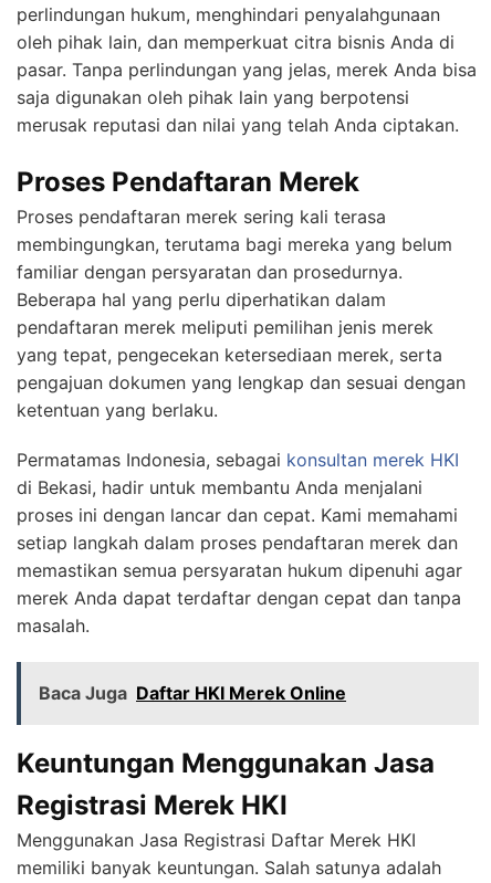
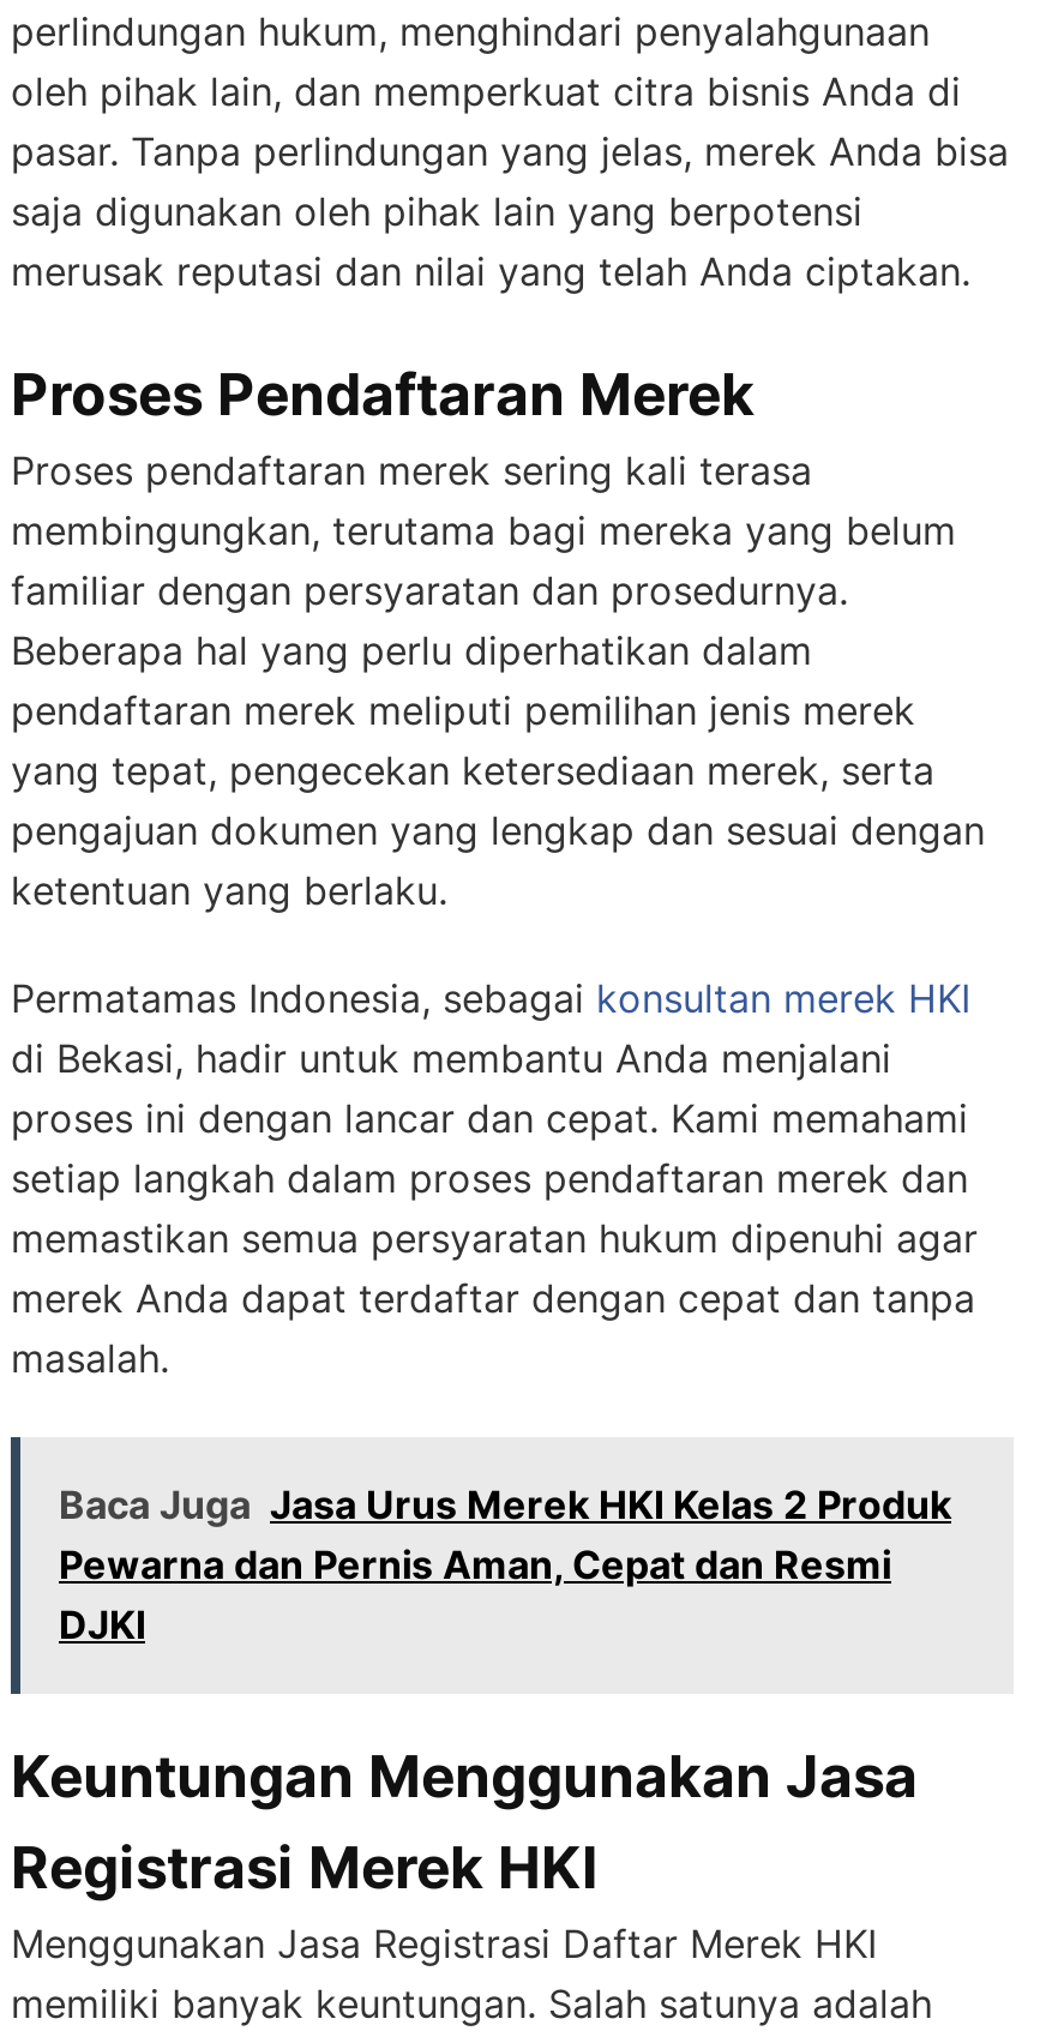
[39,682,346,705] Baca Juga Daftar HKI Merek Online -> [59,1482,951,1650] Baca Juga Jasa Urus Merek HKI Kelas 2 Produk | Pewarna dan Pernis Aman, Cepat dan Resmi | DJKI

